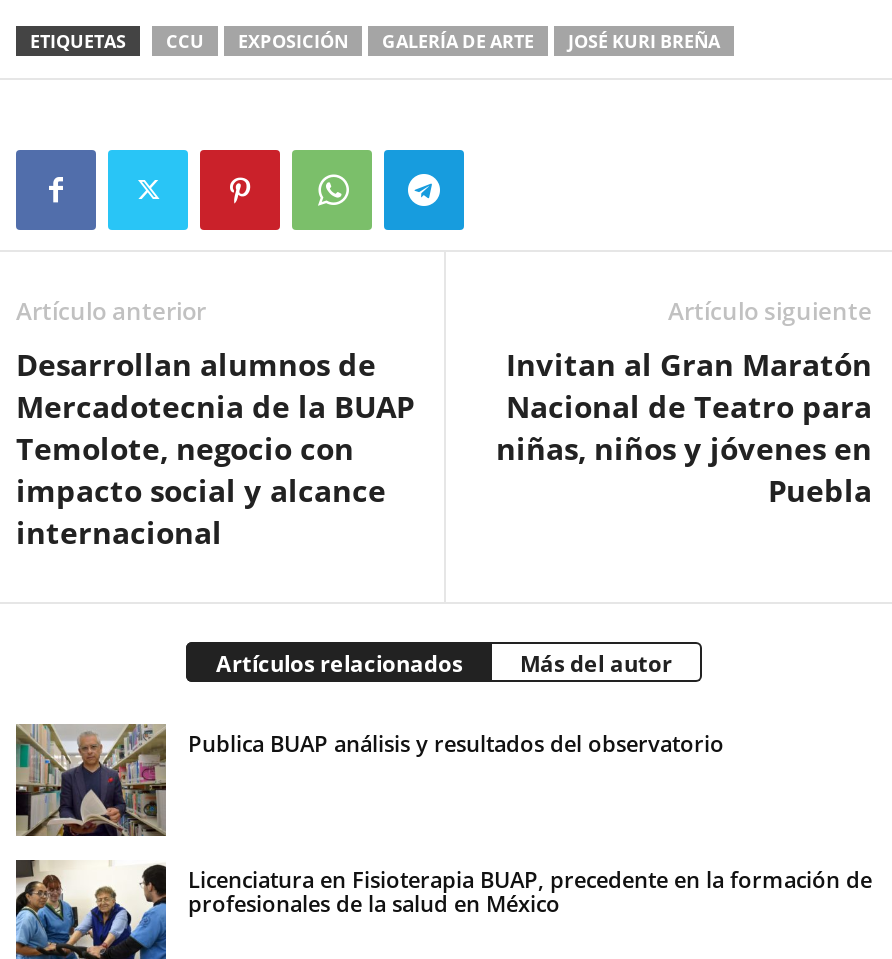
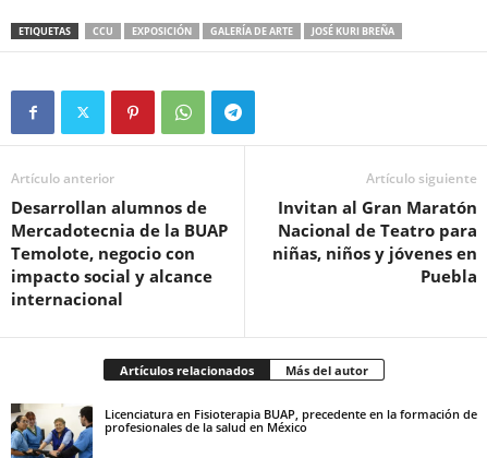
[14,721,724,839] [image] | Publica BUAP análisis y resultados del observatorio -> none

